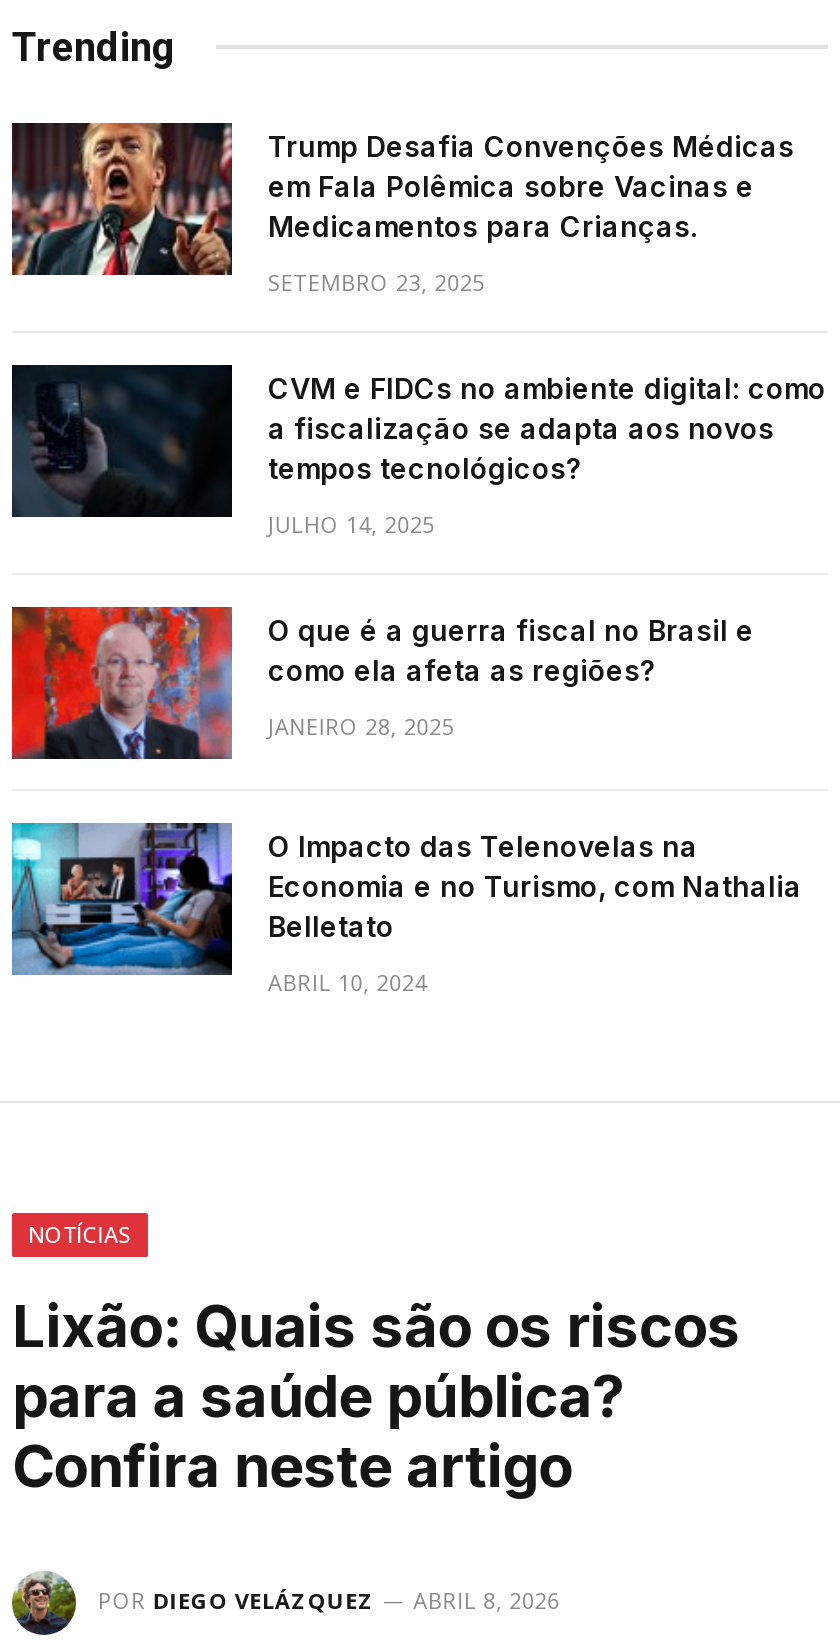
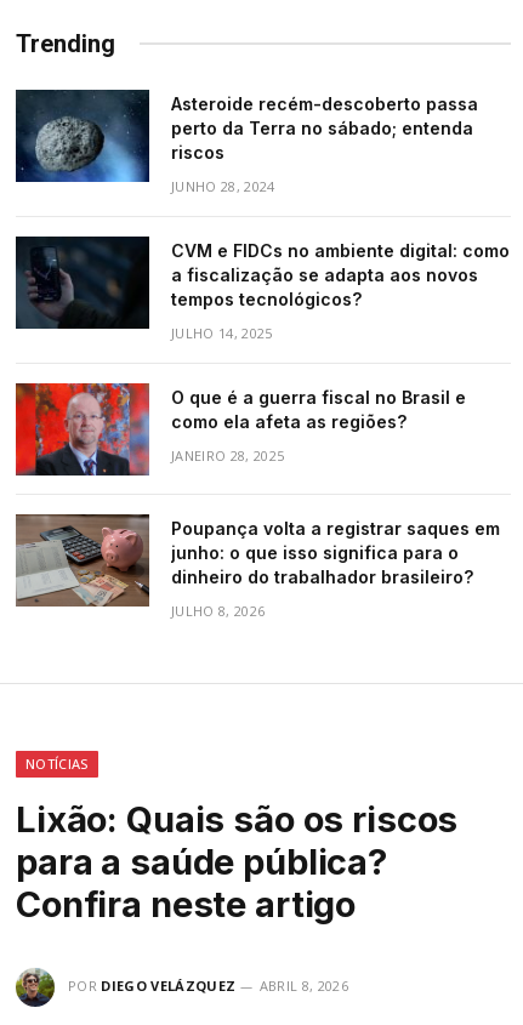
[10,121,794,277] [image] | Trump Desafia Convenções Médicas | em Fala Polêmica sobre Vacinas e | Medicamentos para Crianças. -> [15,89,478,183] [image] | Asteroide recém-descoberto passa | perto da Terra no sábado; entenda | riscos
[268,266,485,296] SETEMBRO 23, 2025 -> [171,177,275,195] JUNHO 28, 2024
[10,821,802,977] [image] | O Impacto das Telenovelas na | Economia e no Turismo, com Nathalia | Belletato -> [15,513,500,608] [image] | Poupança volta a registrar saques em | junho: o que isso significa para o | dinheiro do trabalhador brasileiro?
[268,966,427,996] ABRIL 10, 2024 -> [171,601,265,619] JULHO 8, 2026

